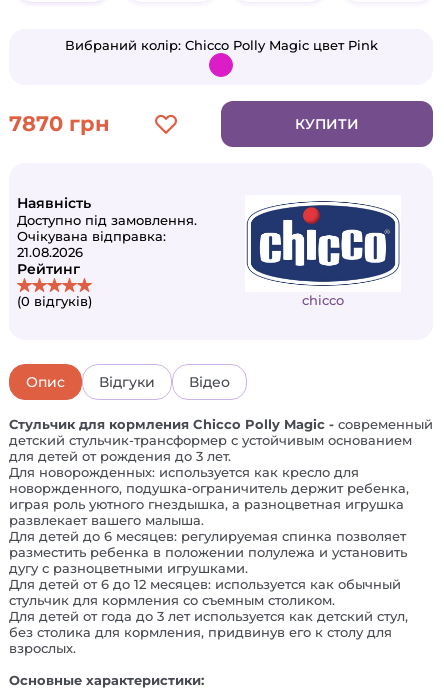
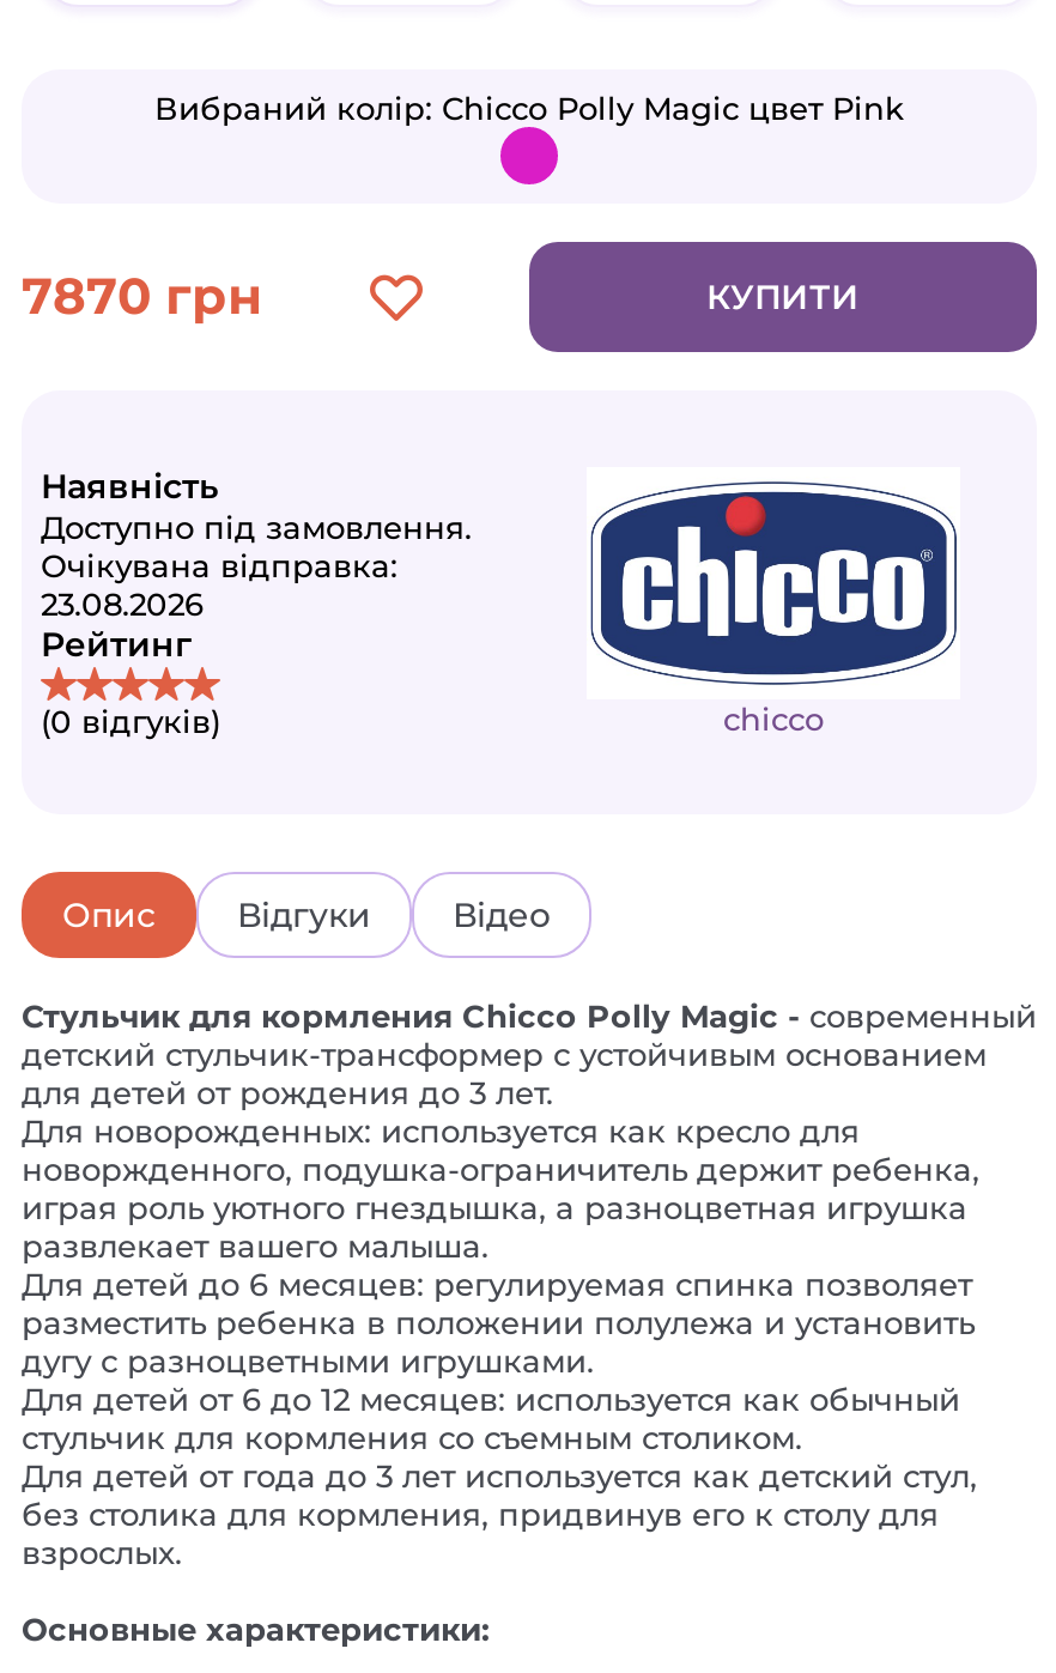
[17,244,83,260] 21.08.2026 -> [41,584,204,622] 23.08.2026

